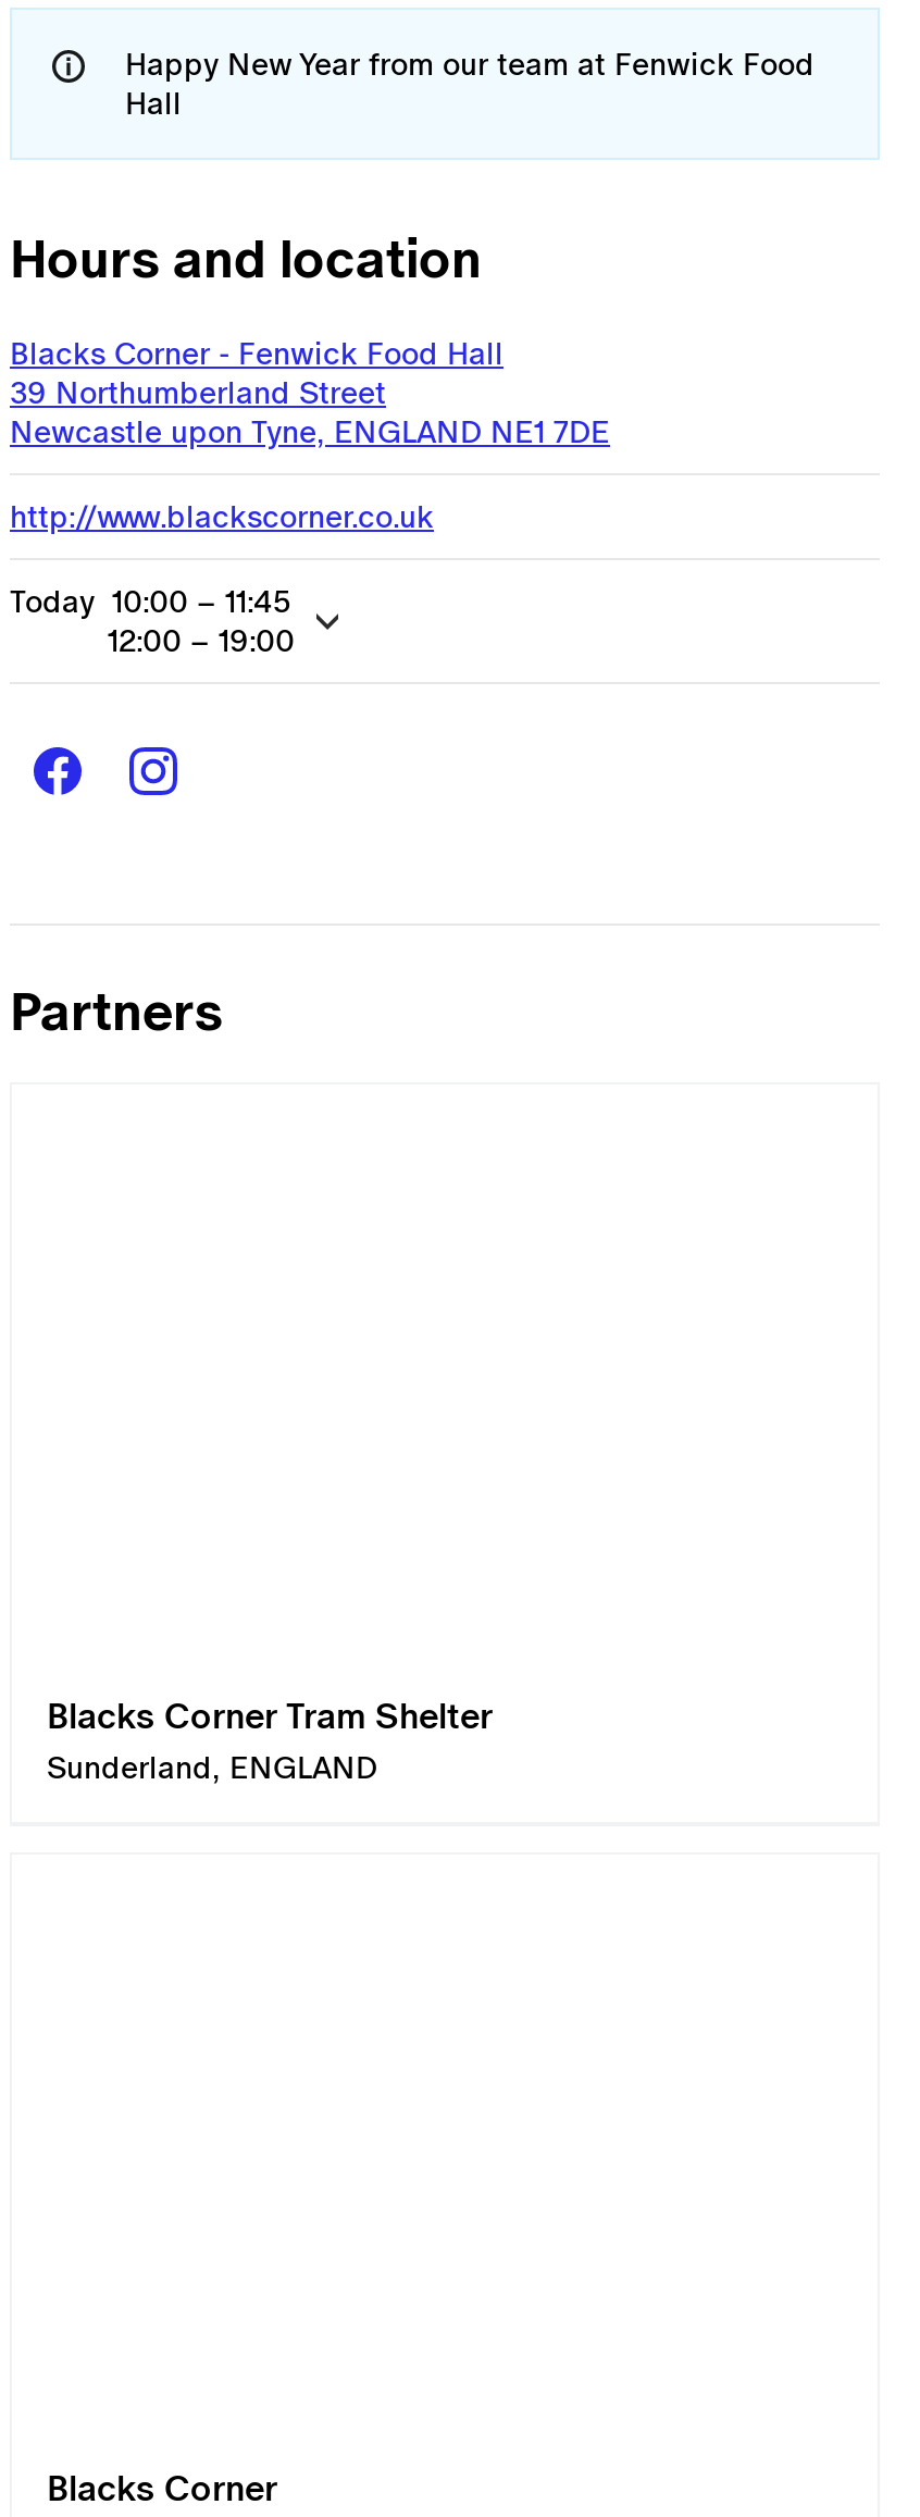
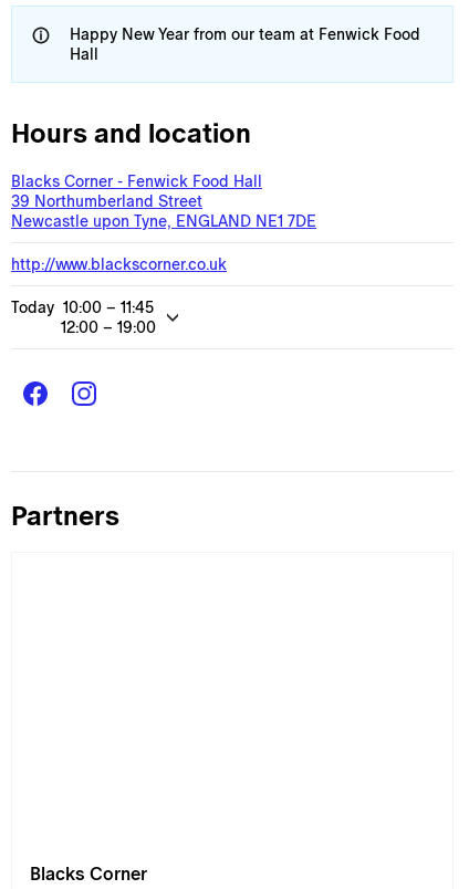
[47,1697,493,1786] Blacks Corner Tram Shelter | Sunderland, ENGLAND -> none

